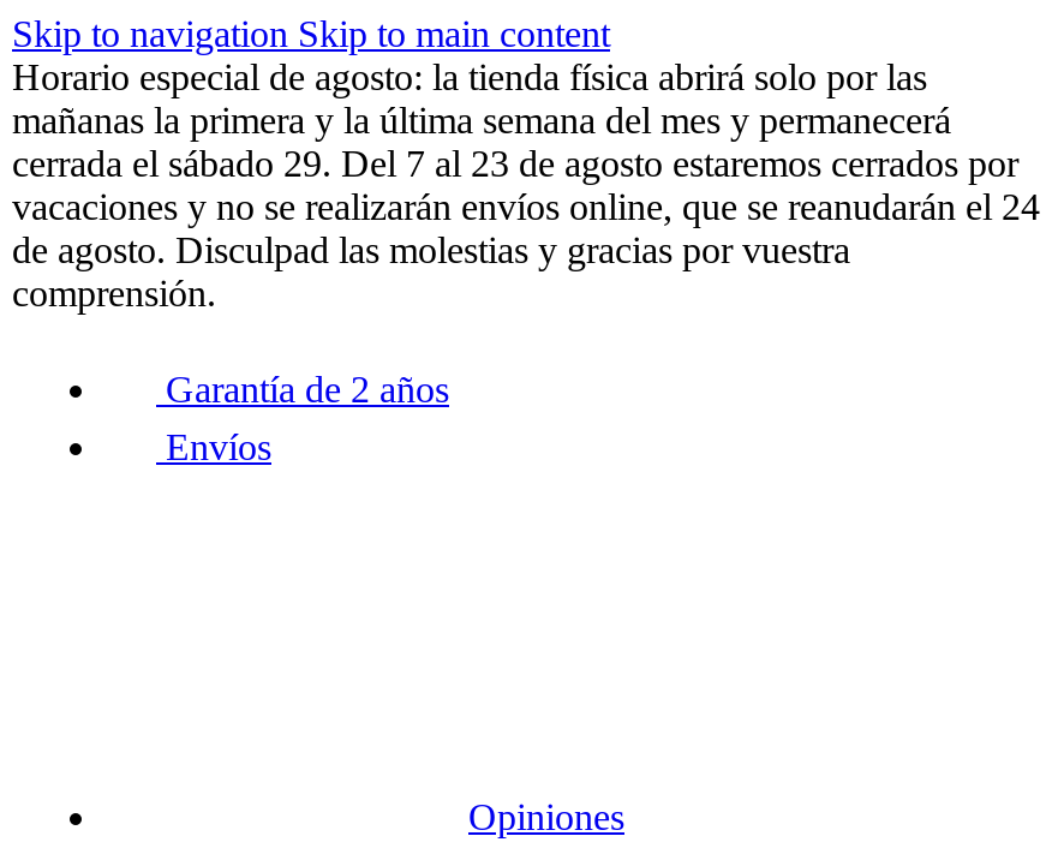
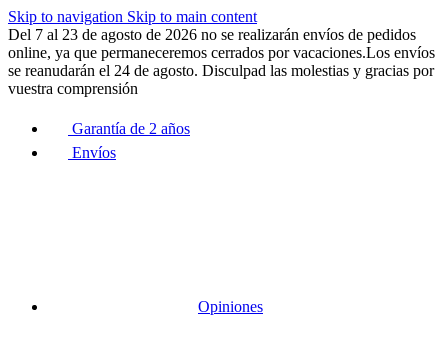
[12,56,1040,313] Horario especial de agosto: la tienda física abrirá solo por las | mañanas la primera y la última semana del mes y permanecerá | cerrada el sábado 29. Del 7 al 23 de agosto estaremos cerrados por | vacaciones y no se realizarán envíos online, que se reanudarán el 24 | de agosto. Disculpad las molestias y gracias por vuestra | comprensión. -> [8,26,435,97] Del 7 al 23 de agosto de 2026 no se realizarán envíos de pedidos | online, ya que permaneceremos cerrados por vacaciones.Los envíos | se reanudarán el 24 de agosto. Disculpad las molestias y gracias por | vuestra comprensión

